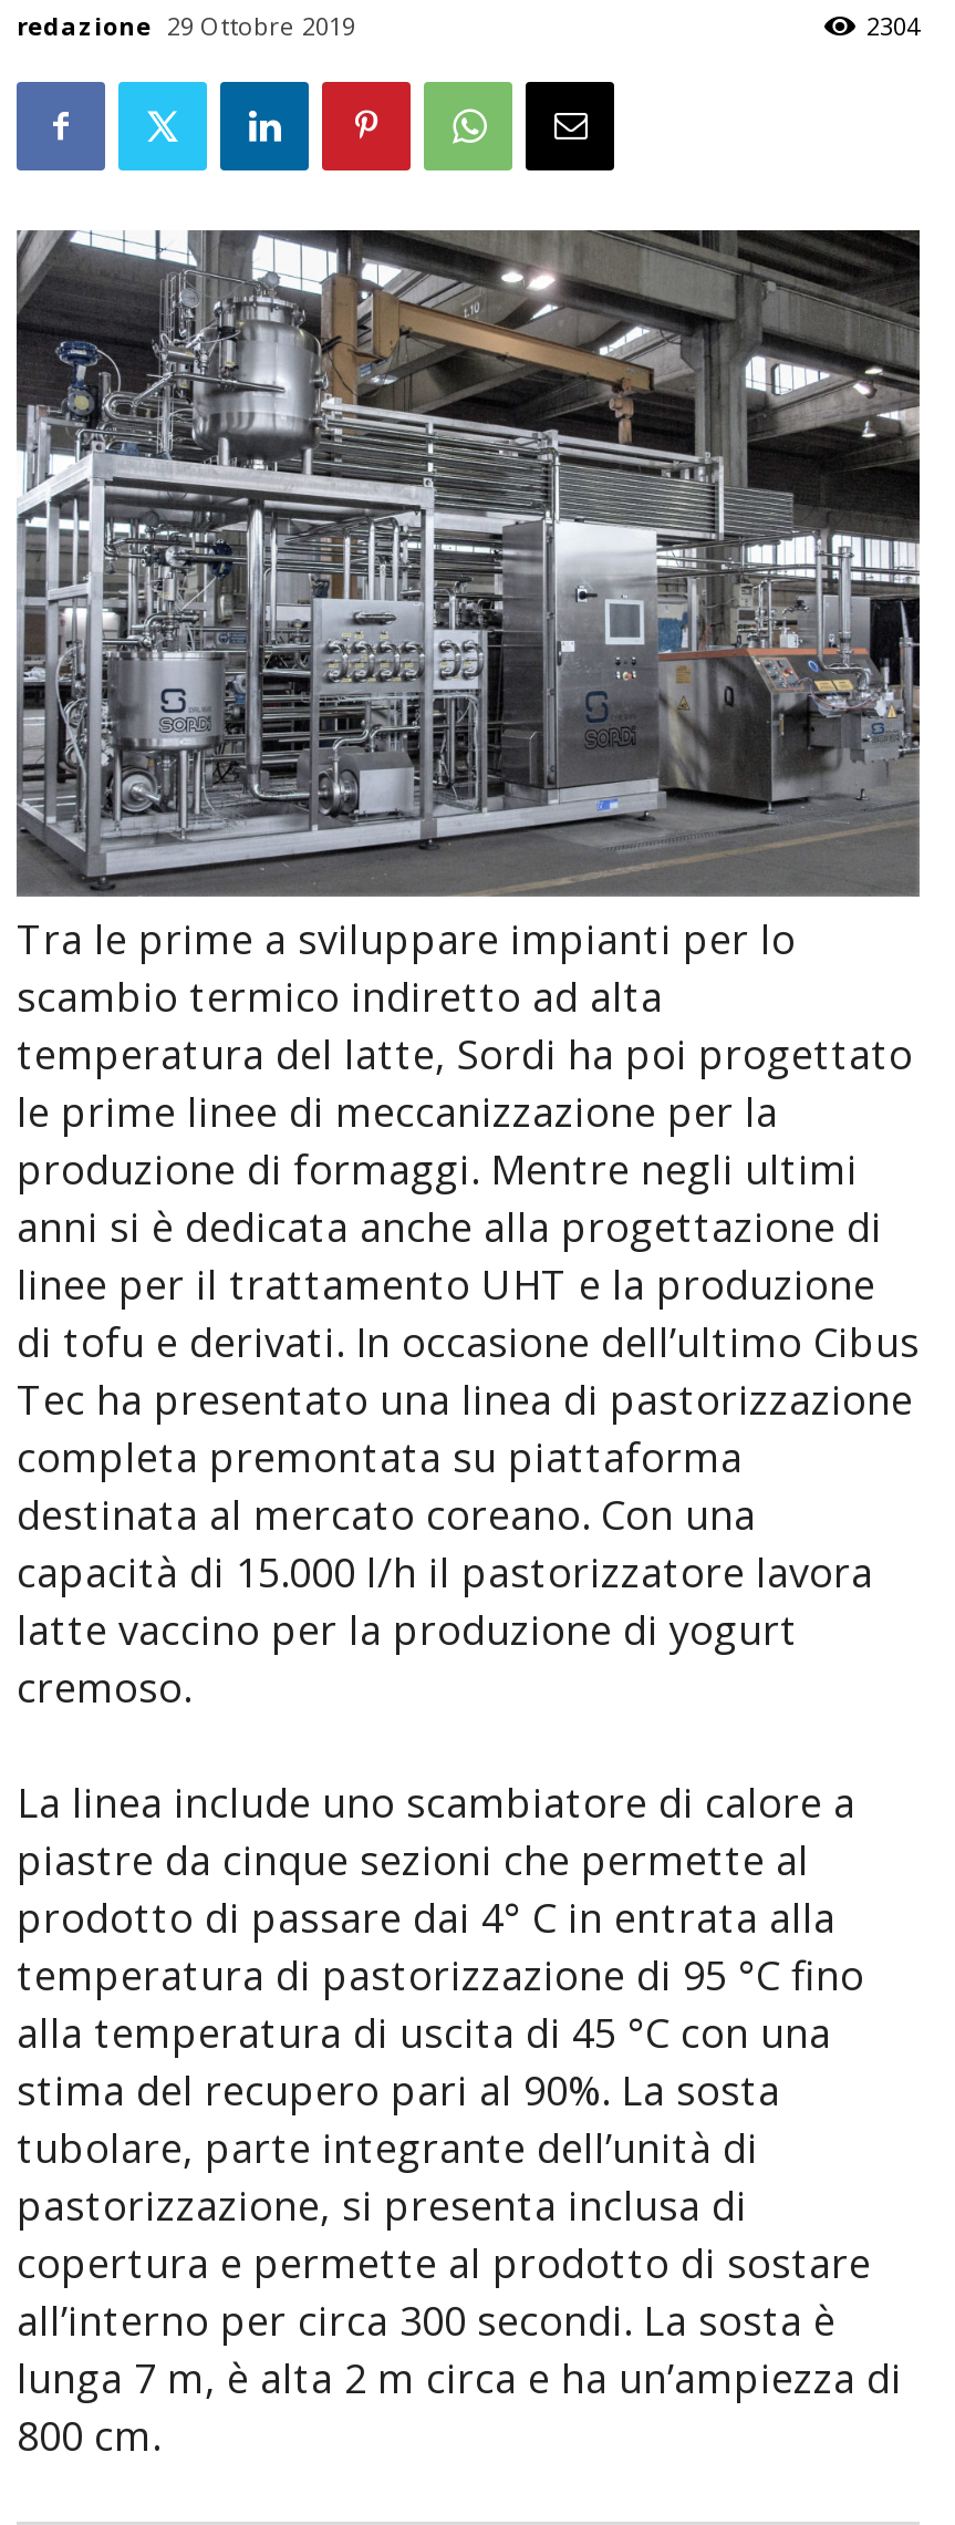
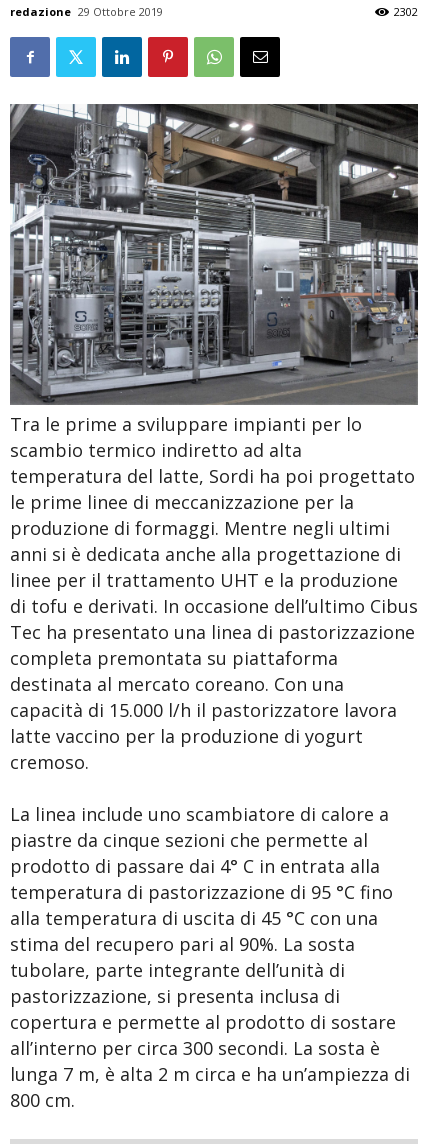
[866,9,920,42] 2304 -> [394,4,418,19] 2302

